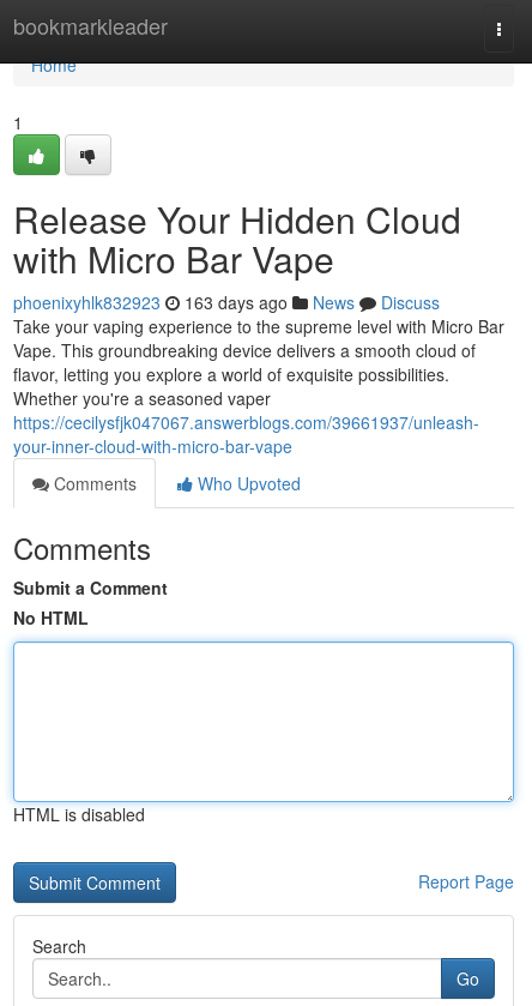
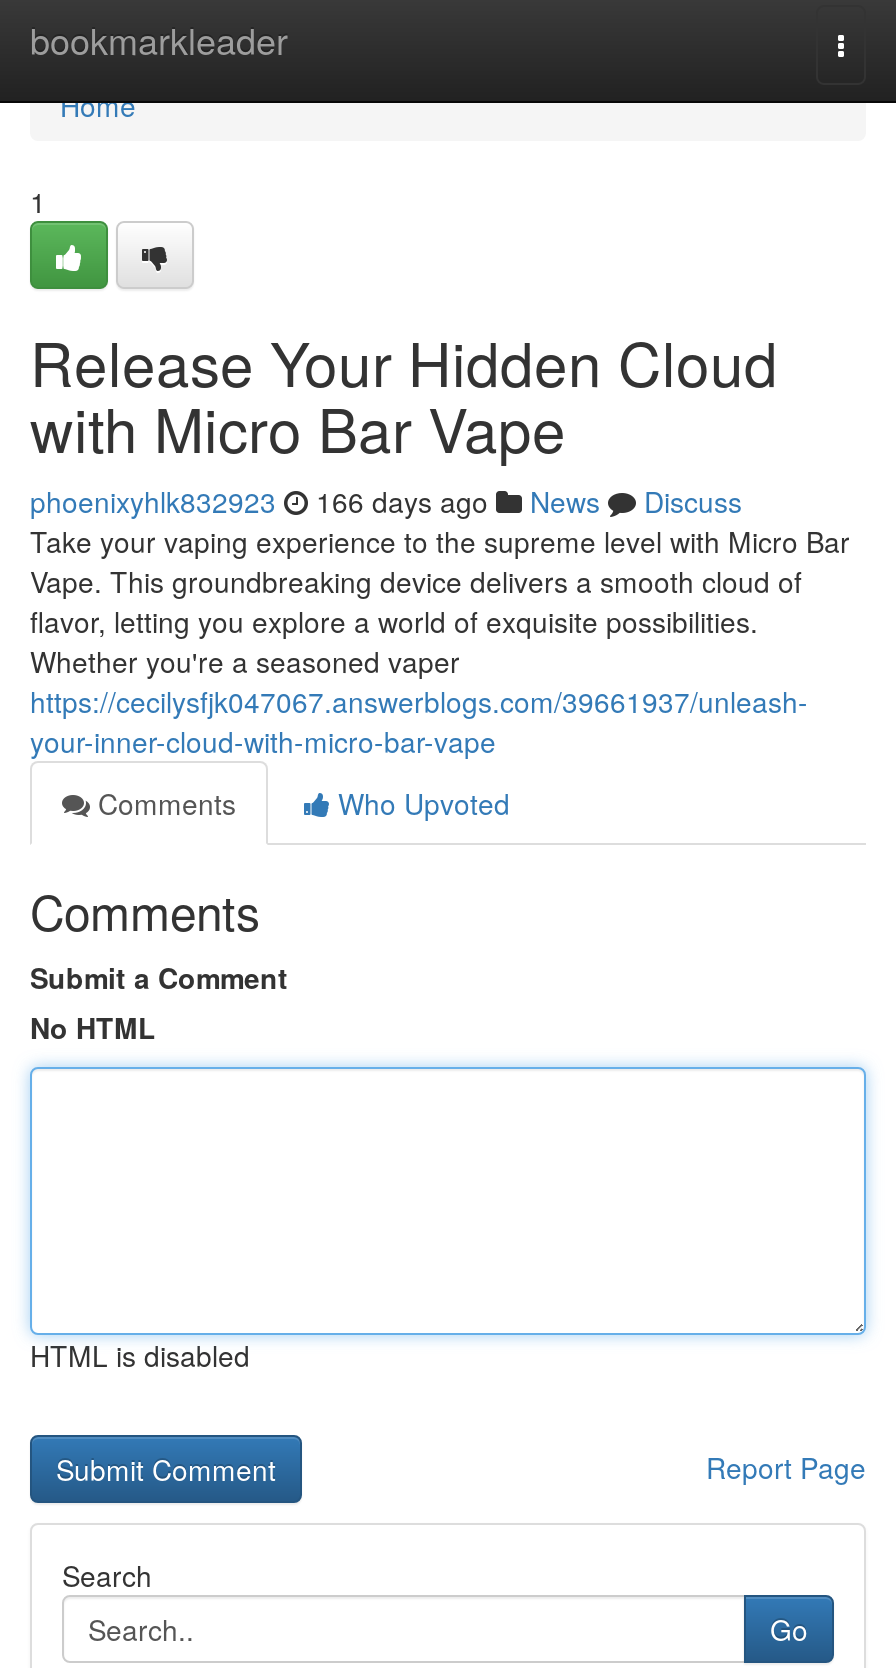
[13,290,440,314] phoenixyhlk832923 163 days ago News Discuss -> [30,481,742,521] phoenixyhlk832923 166 days ago News Discuss

